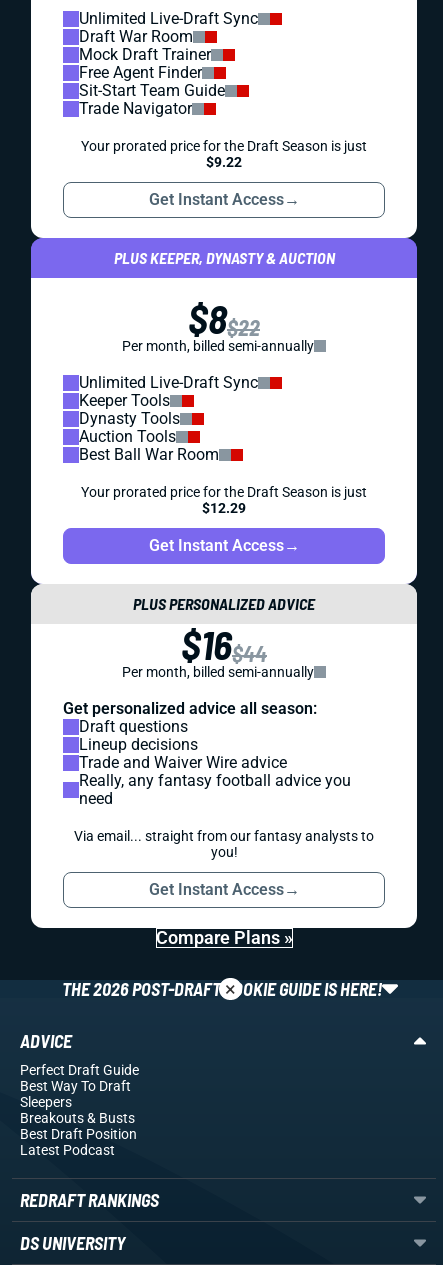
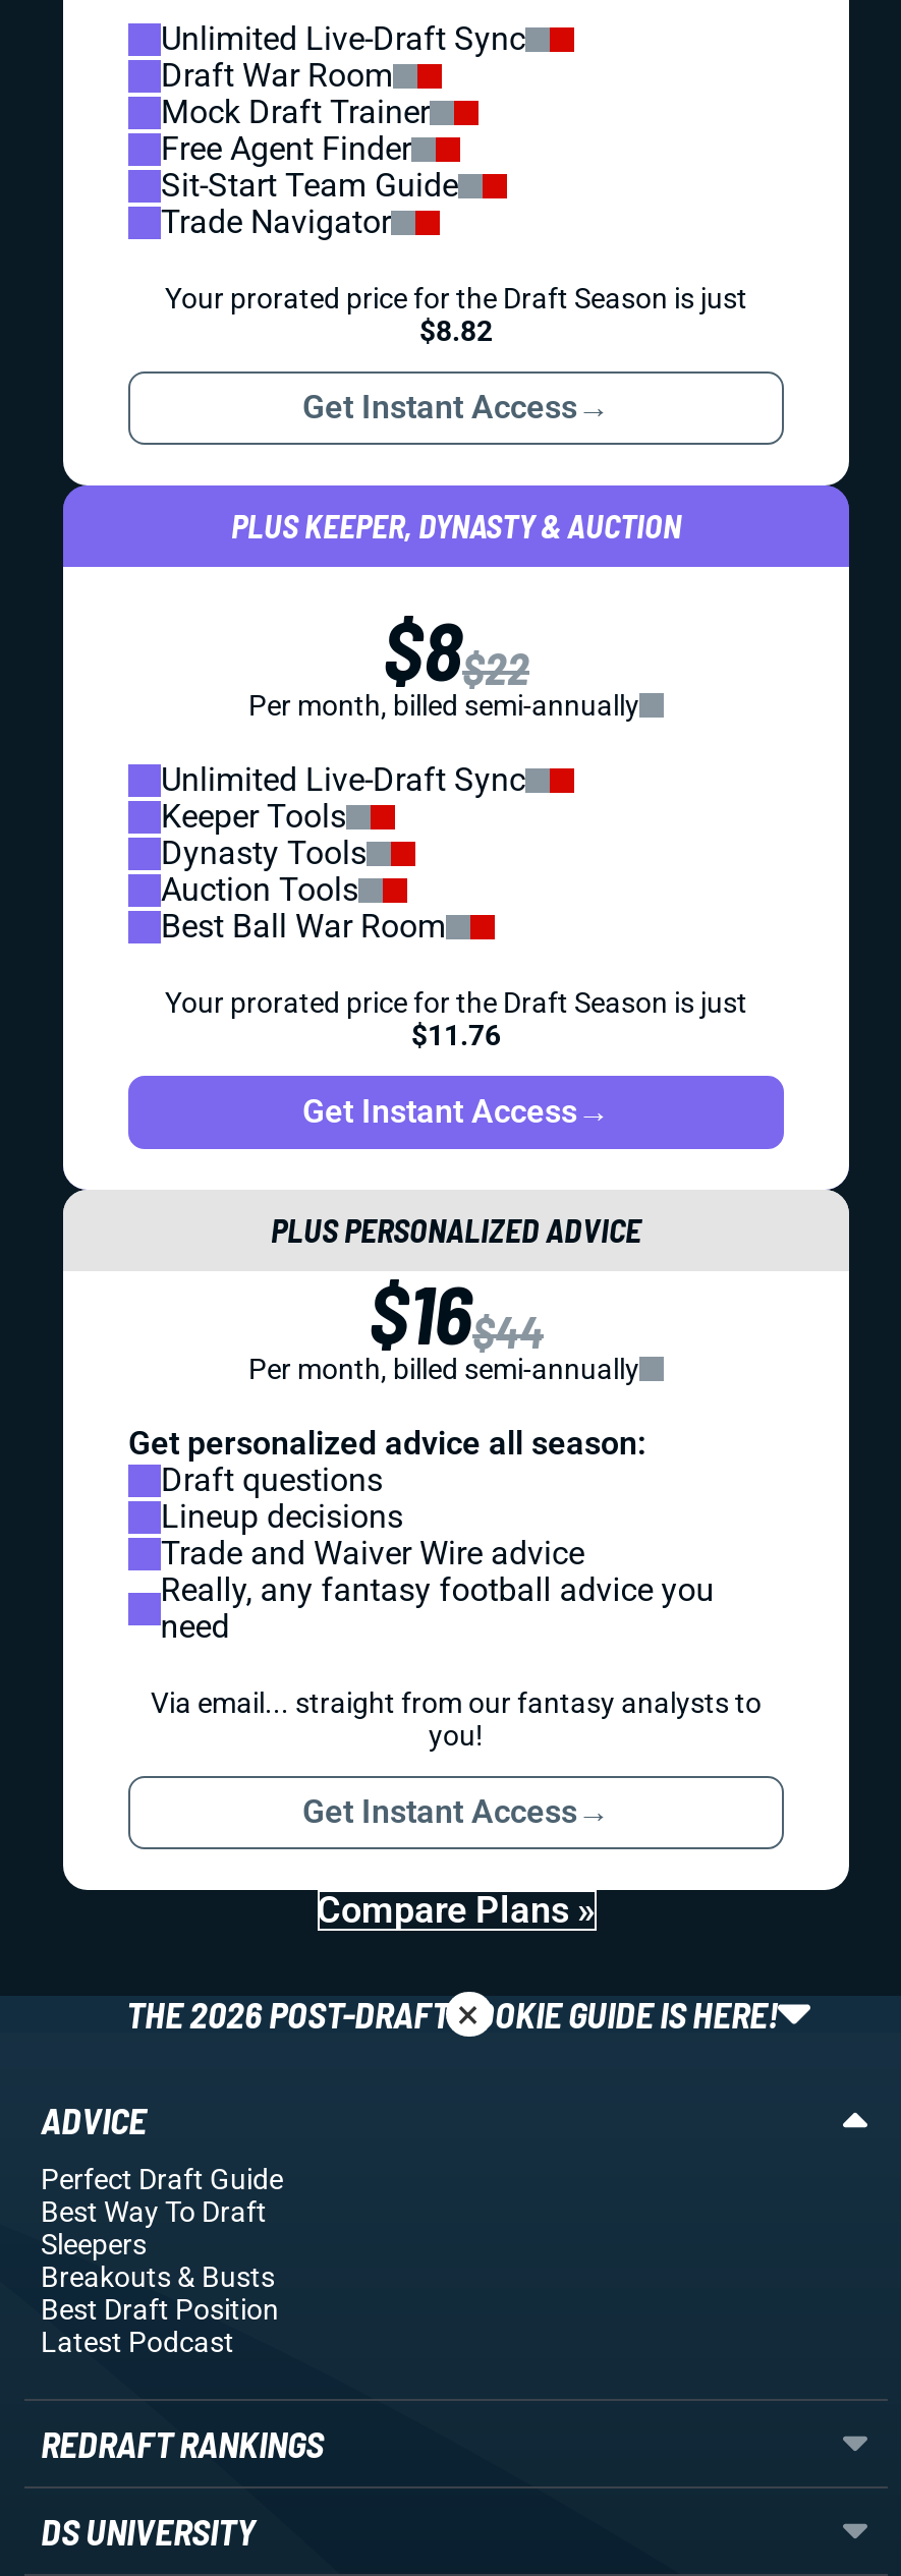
[206,154,242,170] $9.22 -> [419,314,493,347] $8.82
[202,500,246,516] $12.29 -> [411,1019,501,1051] $11.76

